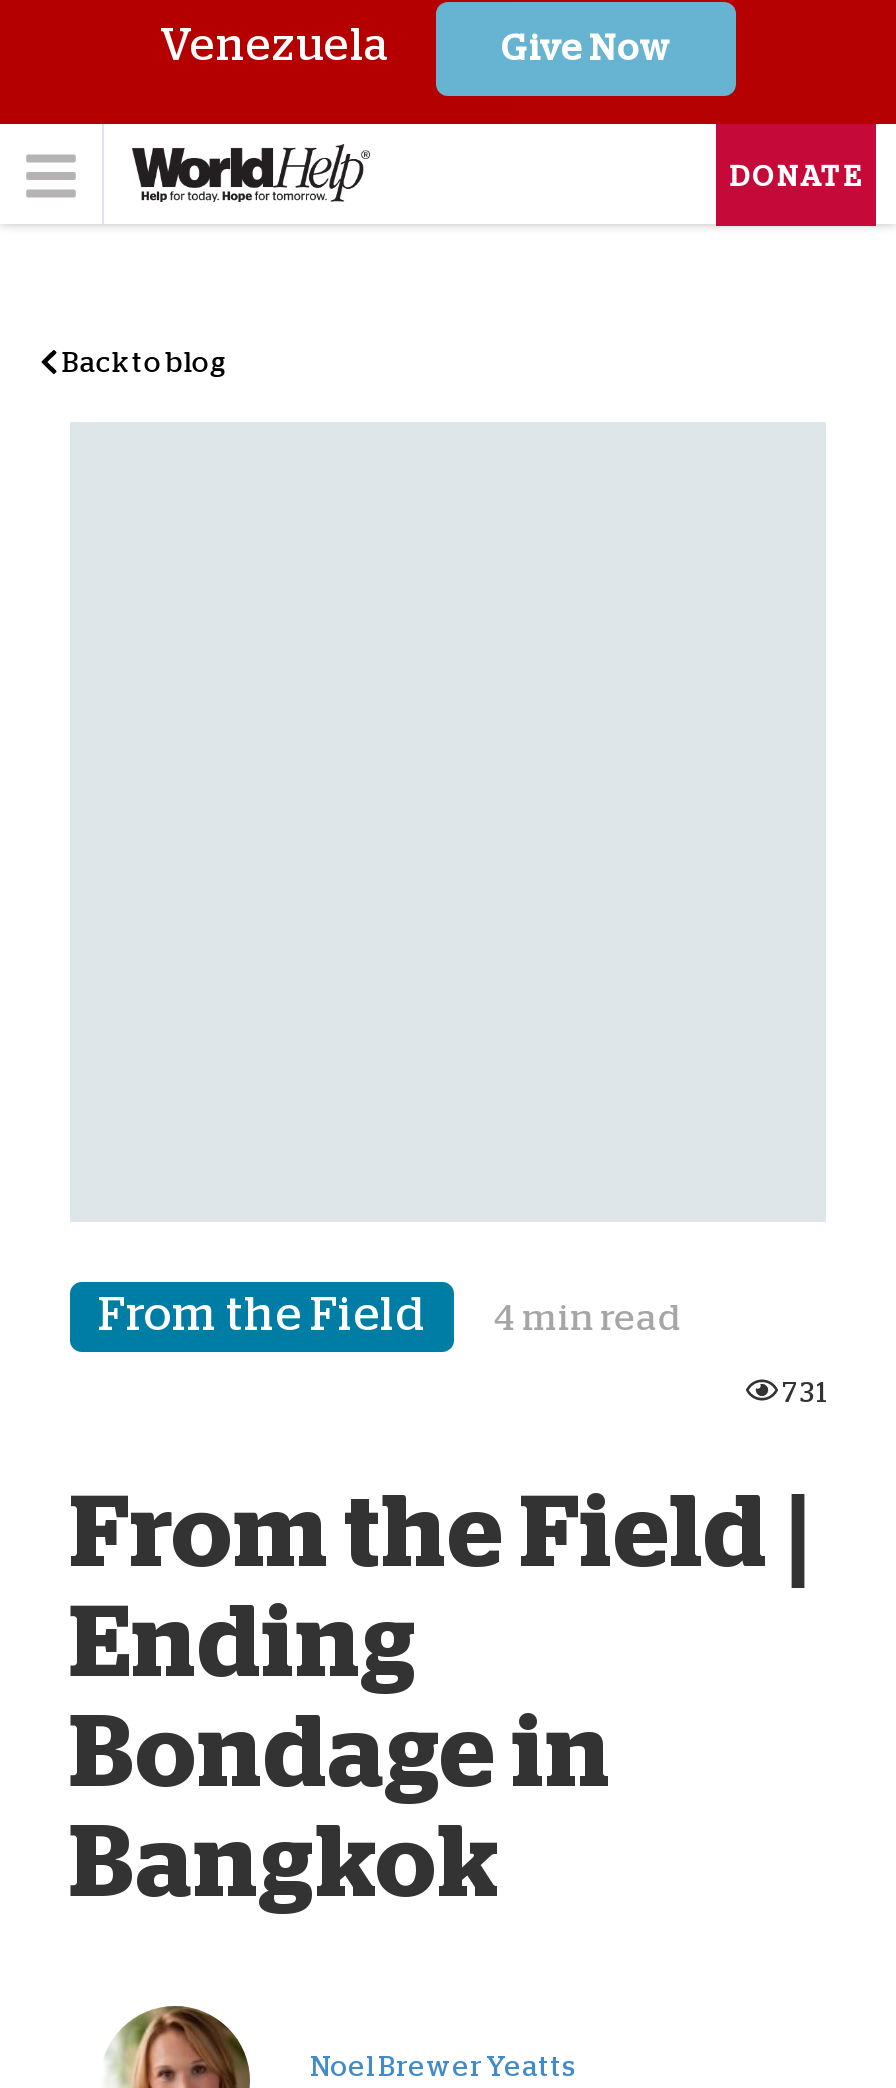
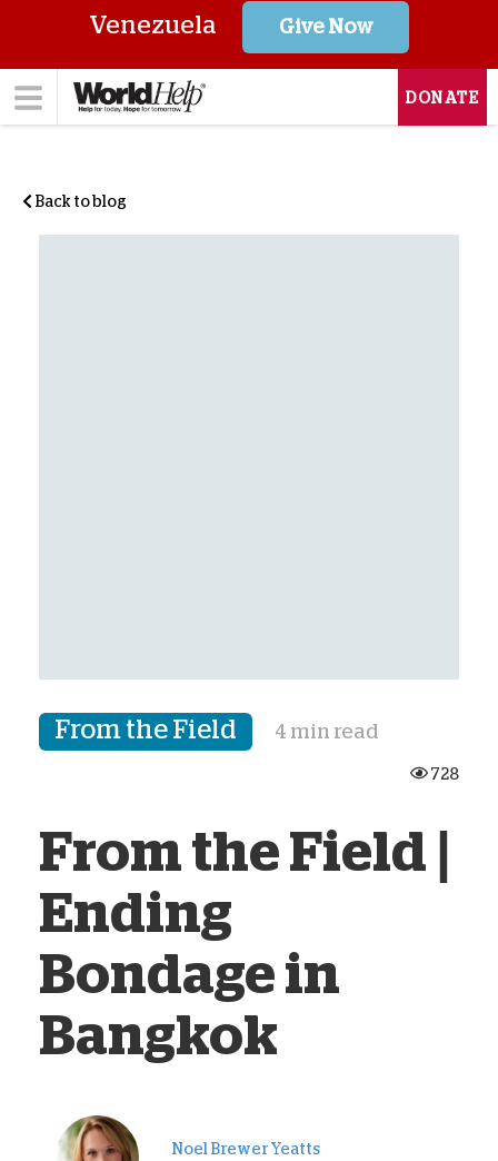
[778,1377,826,1405] 731 -> [428,766,459,781] 728

